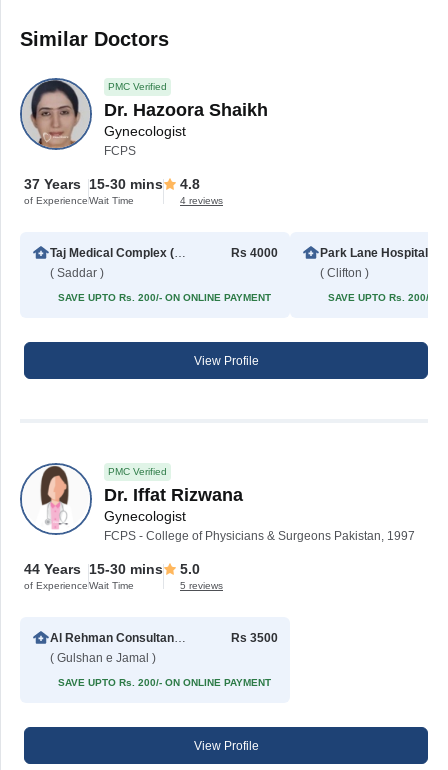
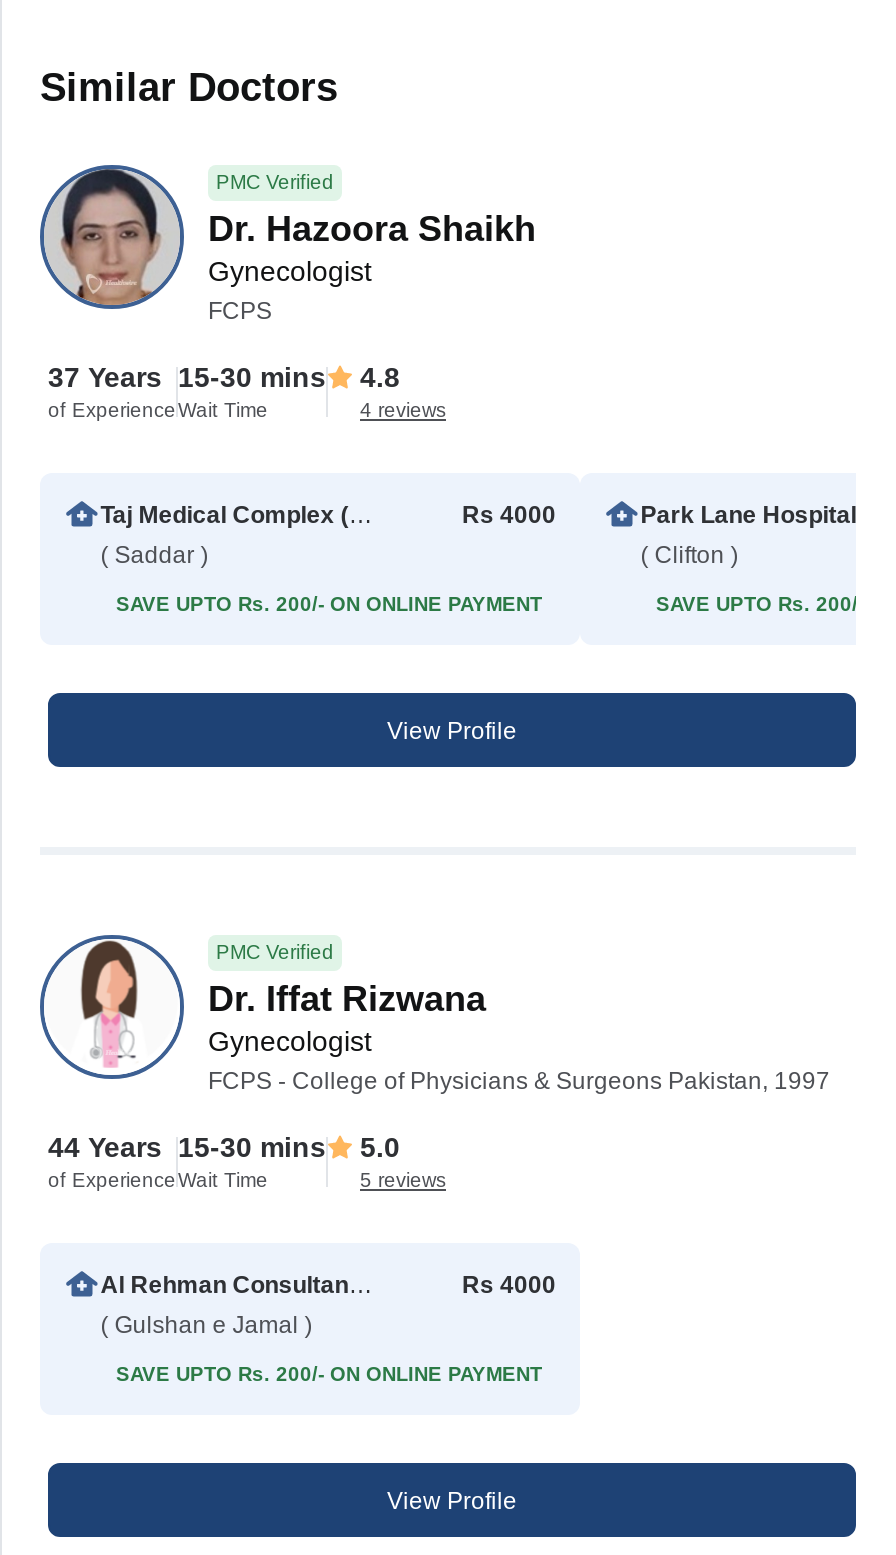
[231,631,278,645] Rs 3500 -> [462,1271,556,1299] Rs 4000

